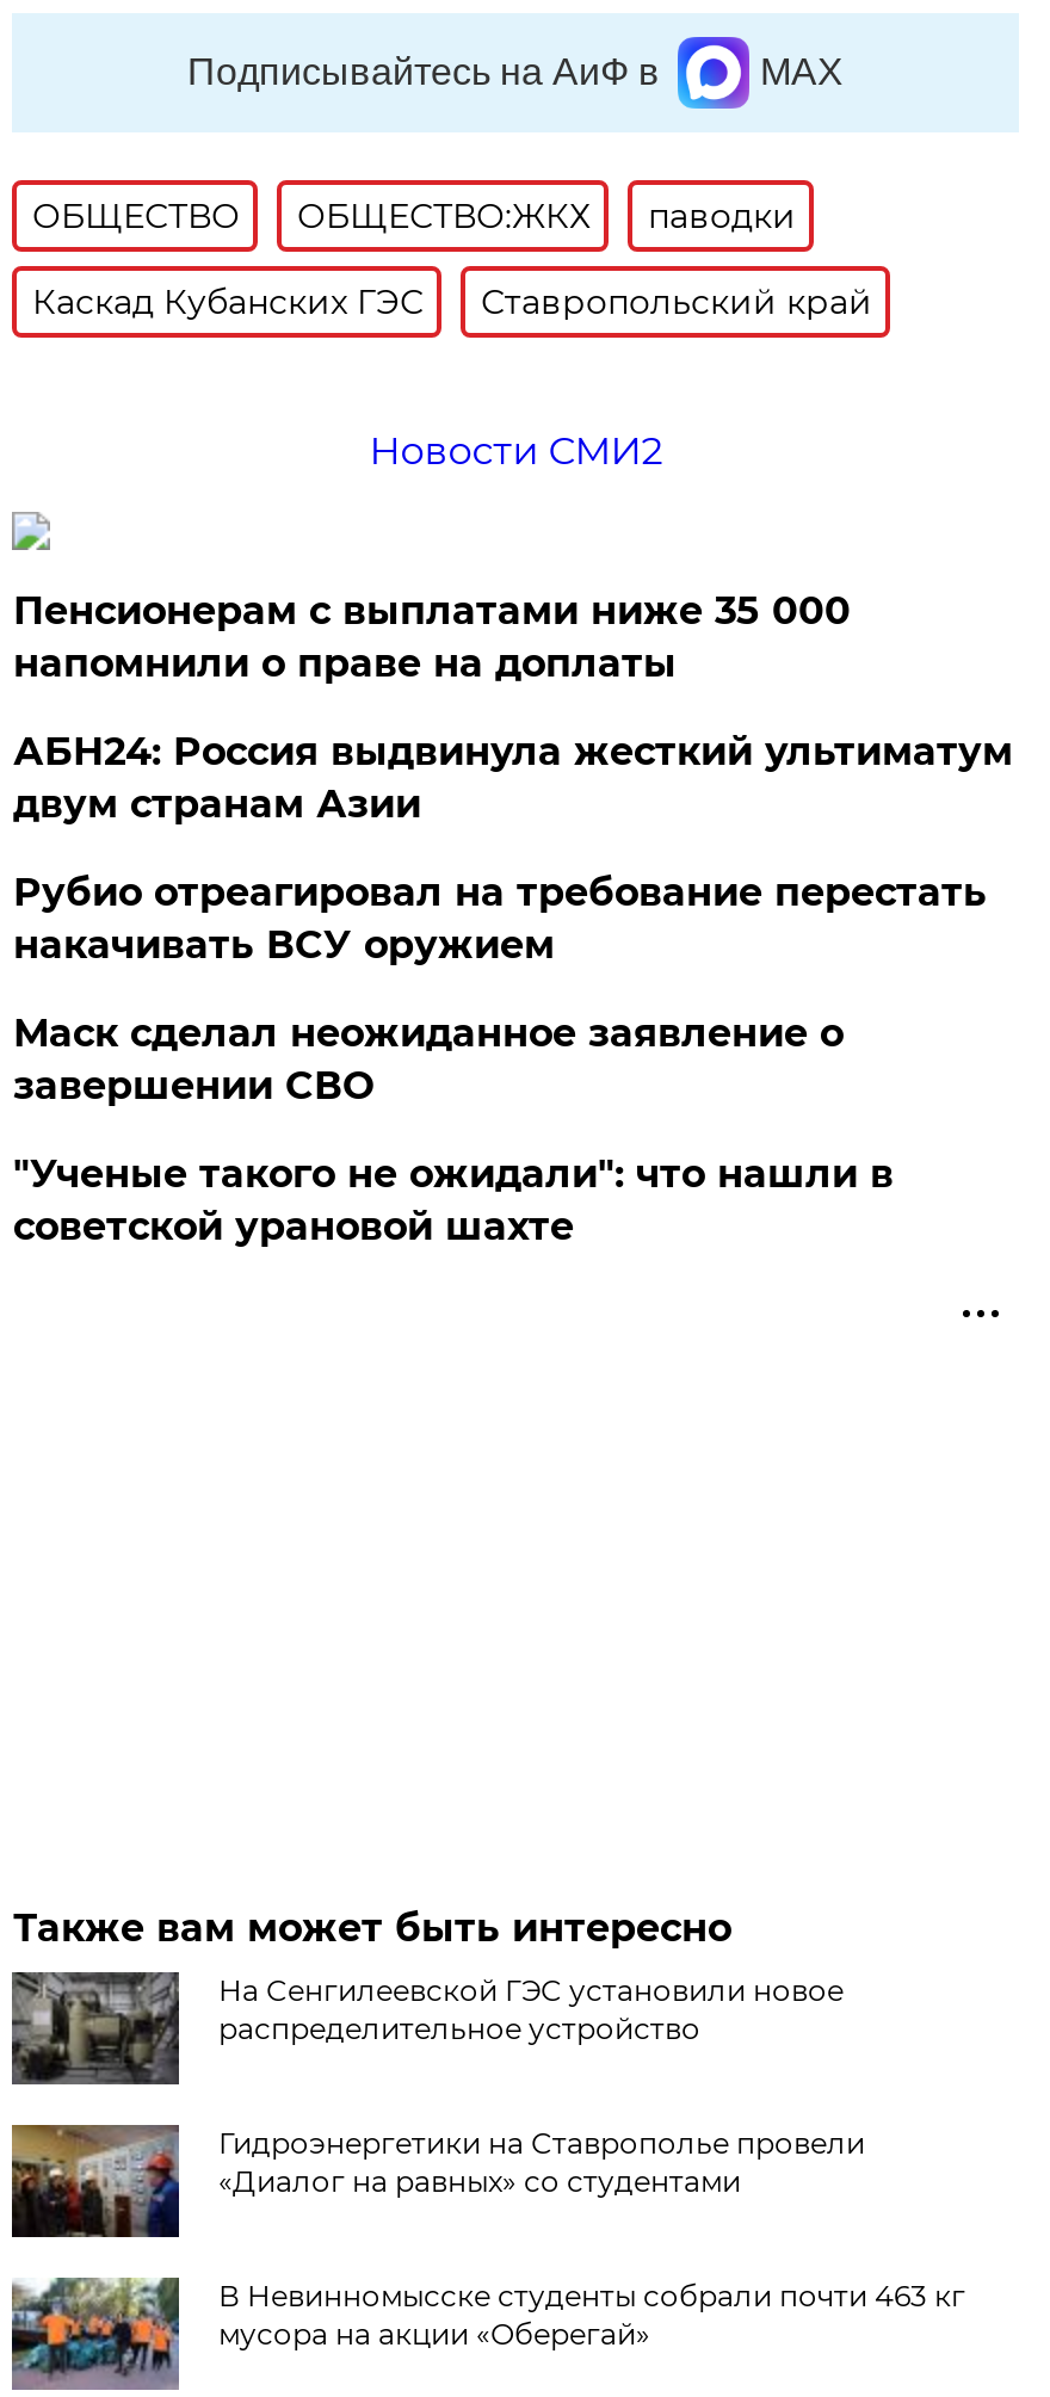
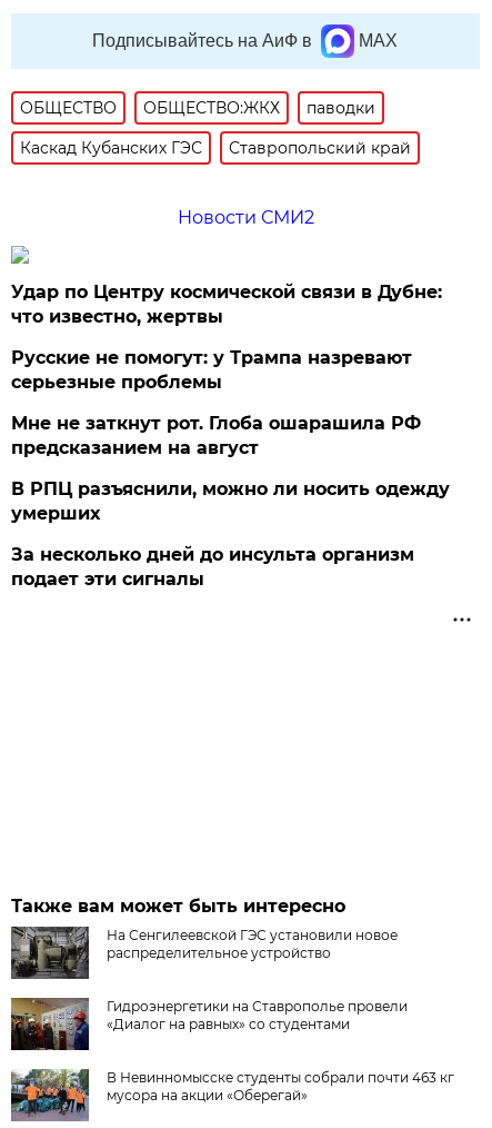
[13,587,850,685] Пенсионерам с выплатами ниже 35 000 | напомнили о праве на доплаты -> [12,281,442,327] Удар по Центру космической связи в Дубне: | что известно, жертвы
[13,728,1013,826] АБН24: Россия выдвинула жесткий ультиматум | двум странам Азии -> [12,347,412,392] Русские не помогут: у Трампа назревают | серьезные проблемы
[13,869,987,967] Рубио отреагировал на требование перестать | накачивать ВСУ оружием -> [12,412,421,458] Мне не заткнут рот. Глоба ошарашила РФ | предсказанием на август
[13,1010,843,1108] Маск сделал неожиданное заявление о | завершении СВО -> [12,478,450,524] В РПЦ разъяснили, можно ли носить одежду | умерших
[13,1151,893,1248] "Ученые такого не ожидали": что нашли в | советской урановой шахте -> [12,544,415,589] За несколько дней до инсульта организм | подает эти сигналы

